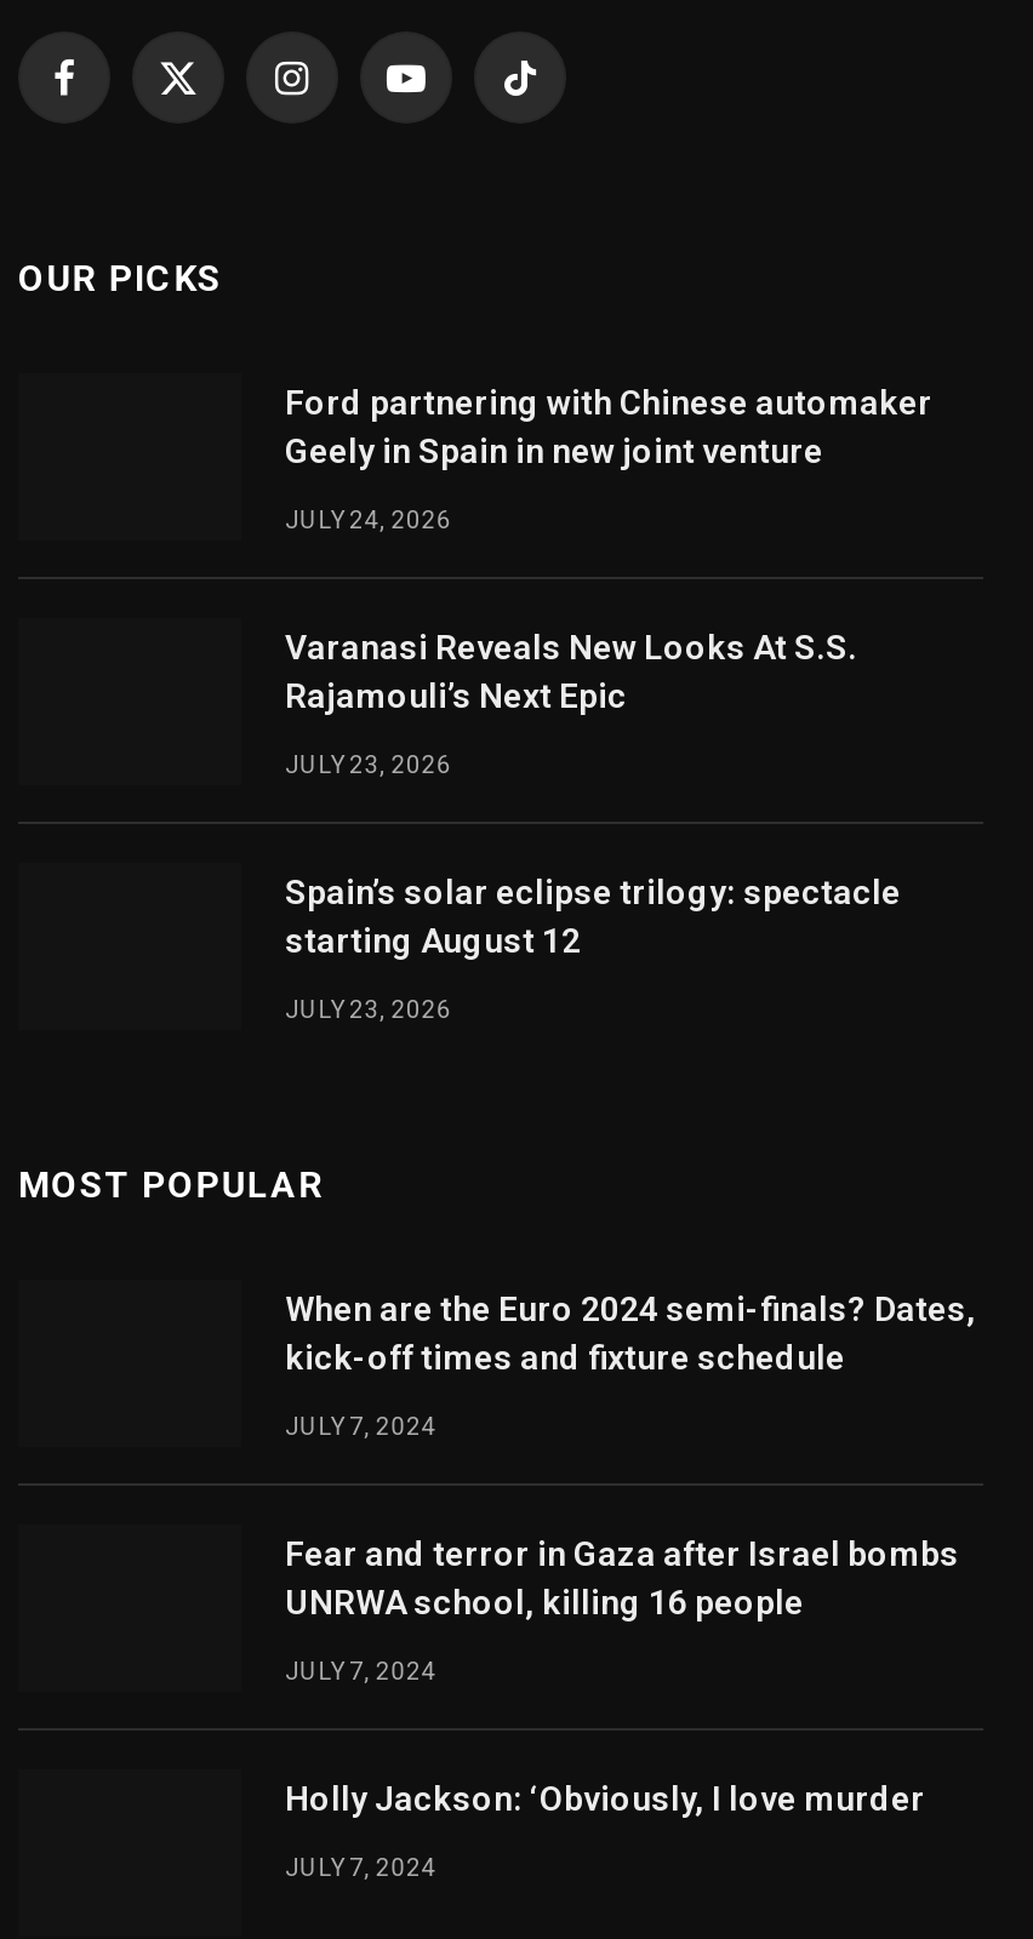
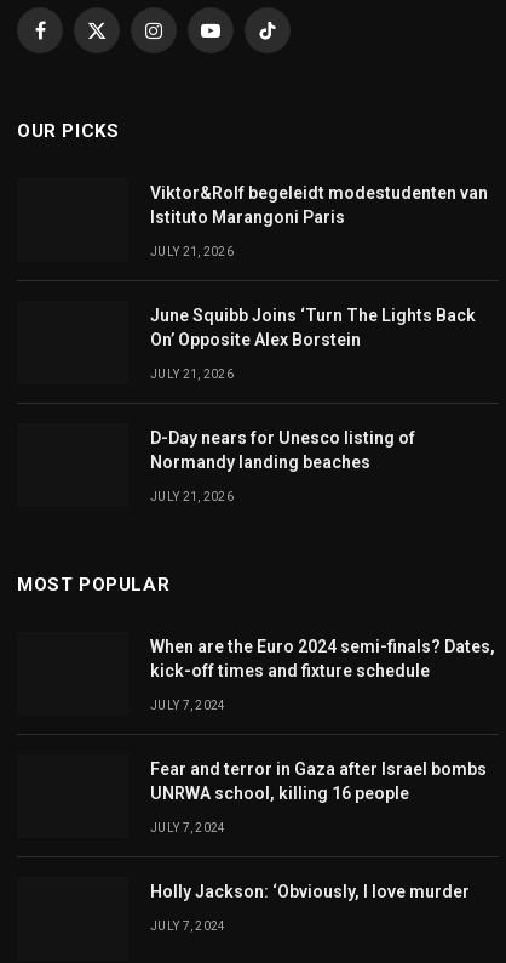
[285,383,932,470] Ford partnering with Chinese automaker | Geely in Spain in new joint venture -> [150,183,488,227] Viktor&Rolf begeleidt modestudenten van | Istituto Marangoni Paris
[285,506,452,533] JULY 24, 2026 -> [150,245,234,258] JULY 21, 2026
[285,628,857,715] Varanasi Reveals New Looks At S.S. | Rajamouli’s Next Epic -> [150,306,476,349] June Squibb Joins ‘Turn The Lights Back | On’ Opposite Alex Borstein
[285,751,452,778] JULY 23, 2026 -> [150,367,234,381] JULY 21, 2026
[285,872,901,960] Spain’s solar eclipse trilogy: spectacle | starting August 12 -> [150,428,415,472] D-Day nears for Unesco listing of | Normandy landing beaches
[285,996,452,1023] JULY 23, 2026 -> [150,490,234,503] JULY 21, 2026

